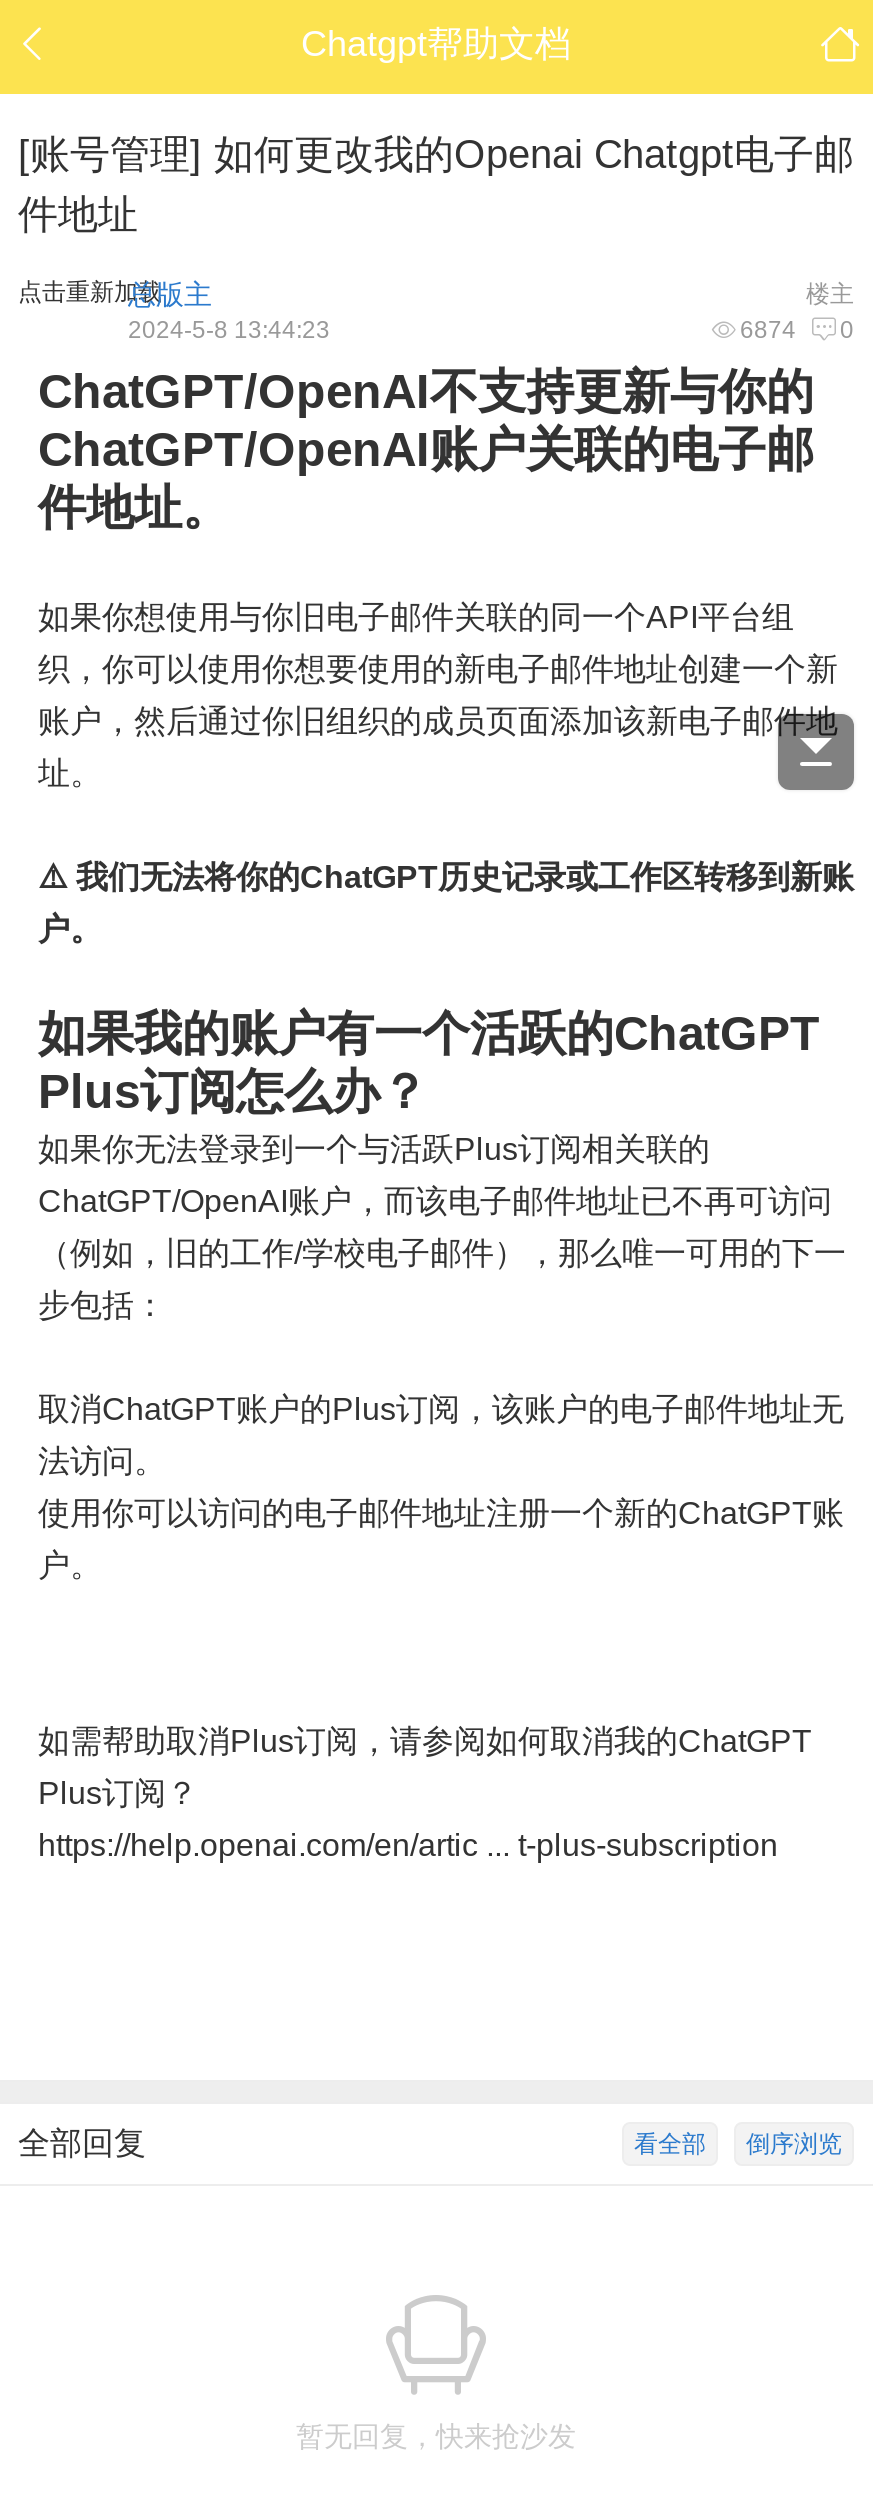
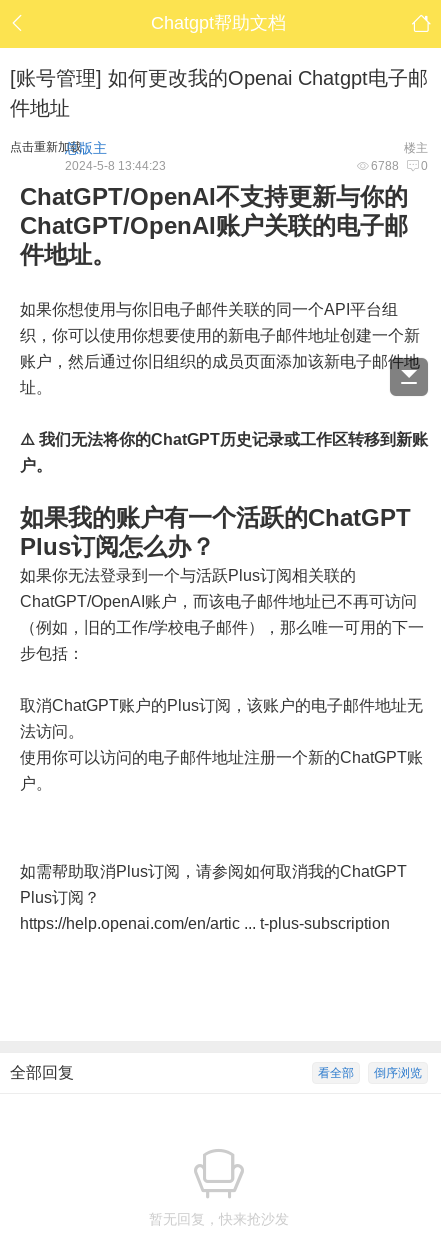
[740,316,854,344] 6874 0 -> [371,159,428,173] 6788 0

